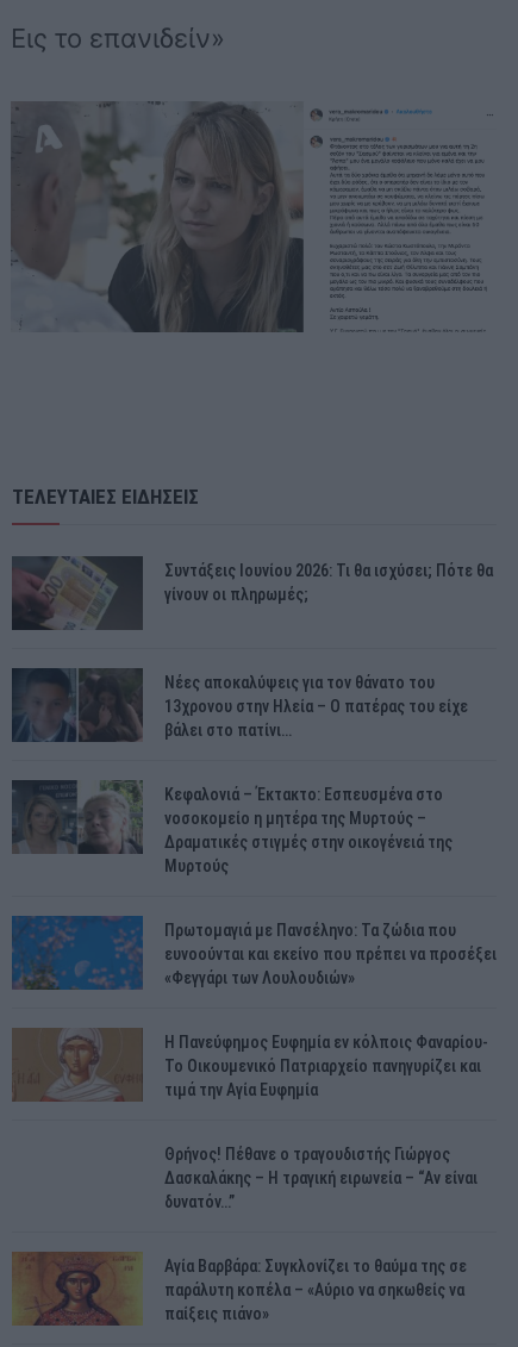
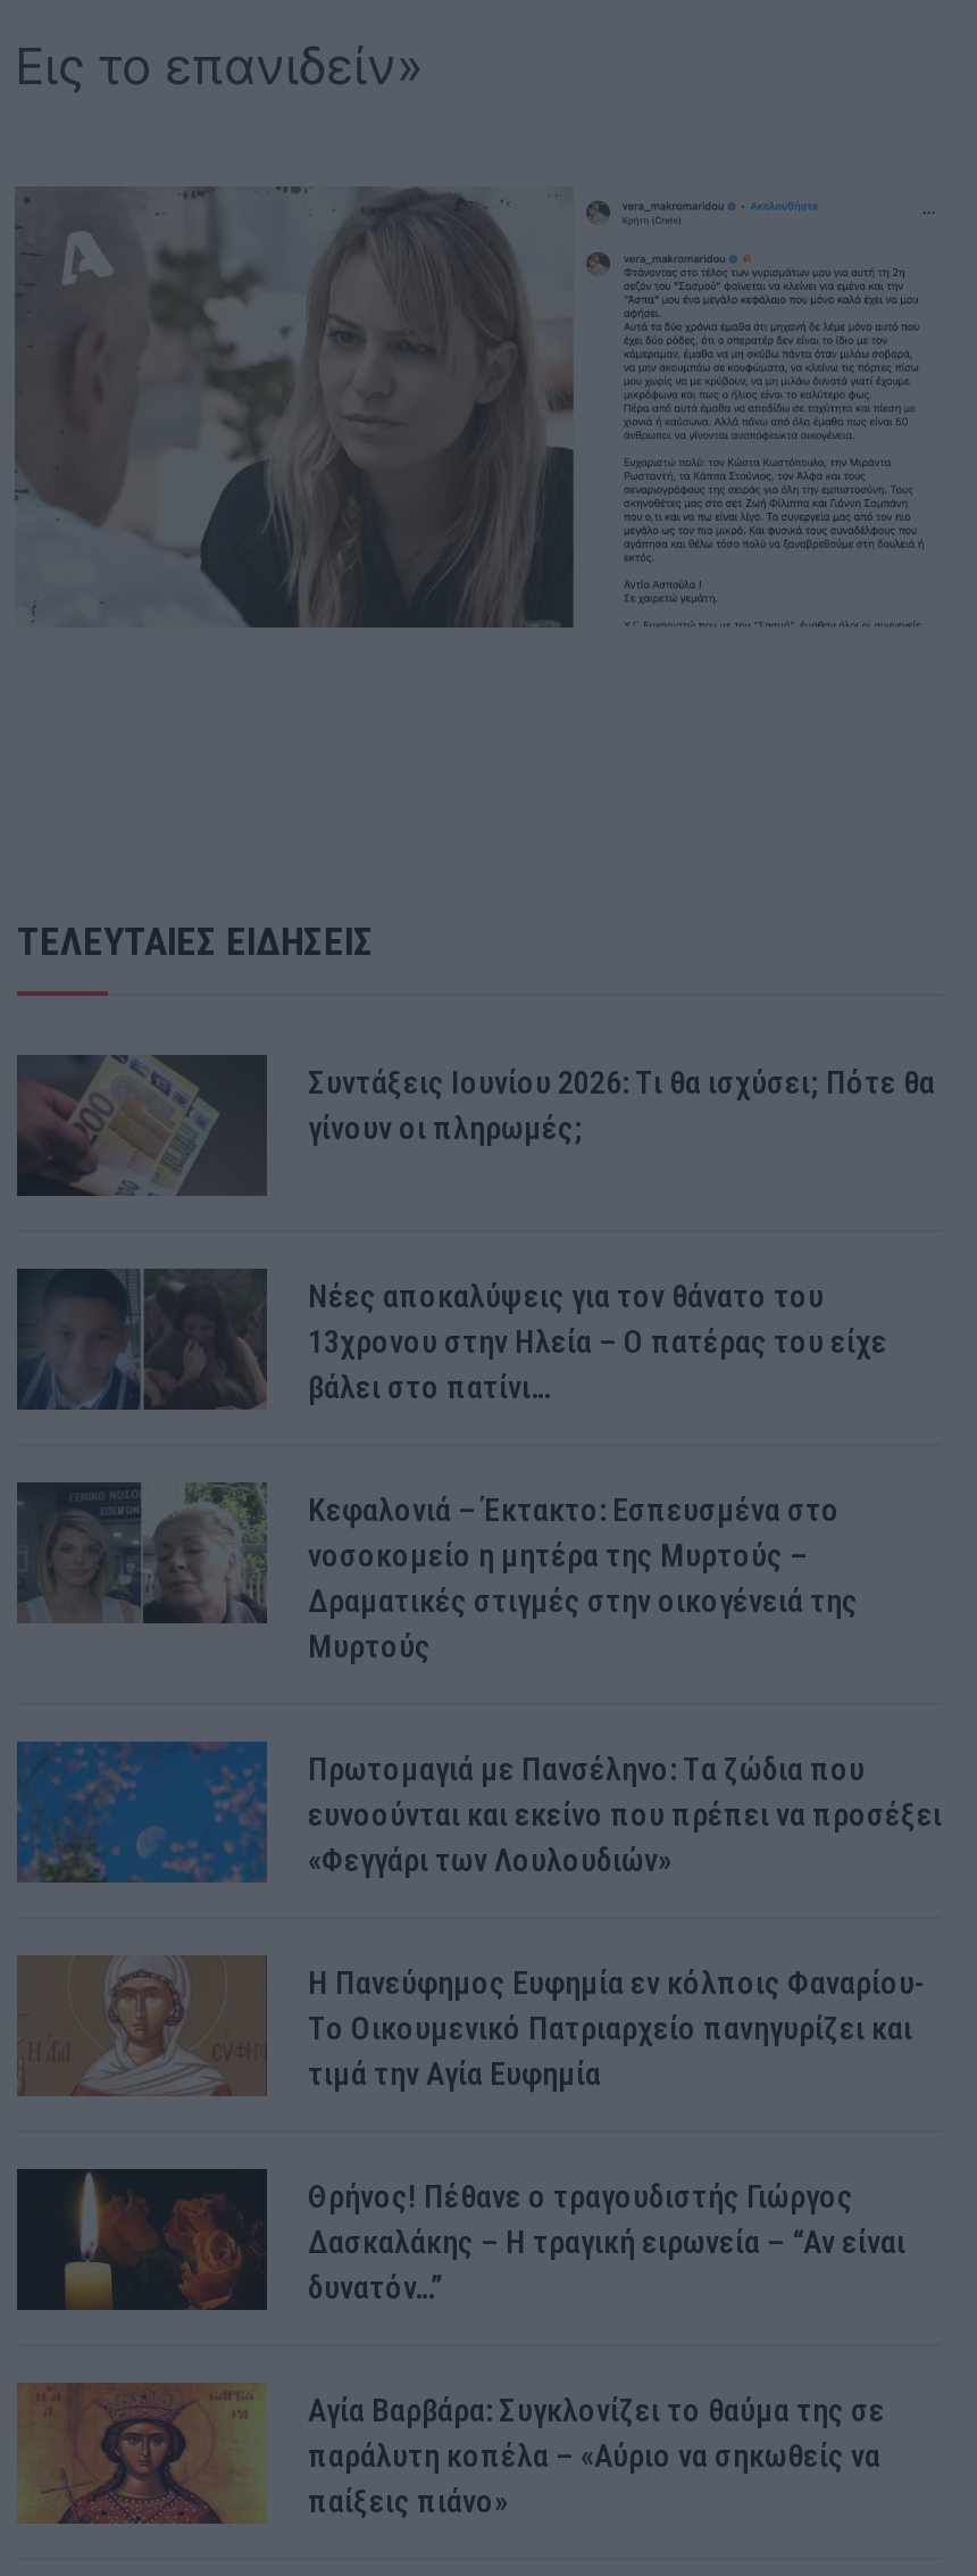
none -> [15,2167,269,2312] [image]

